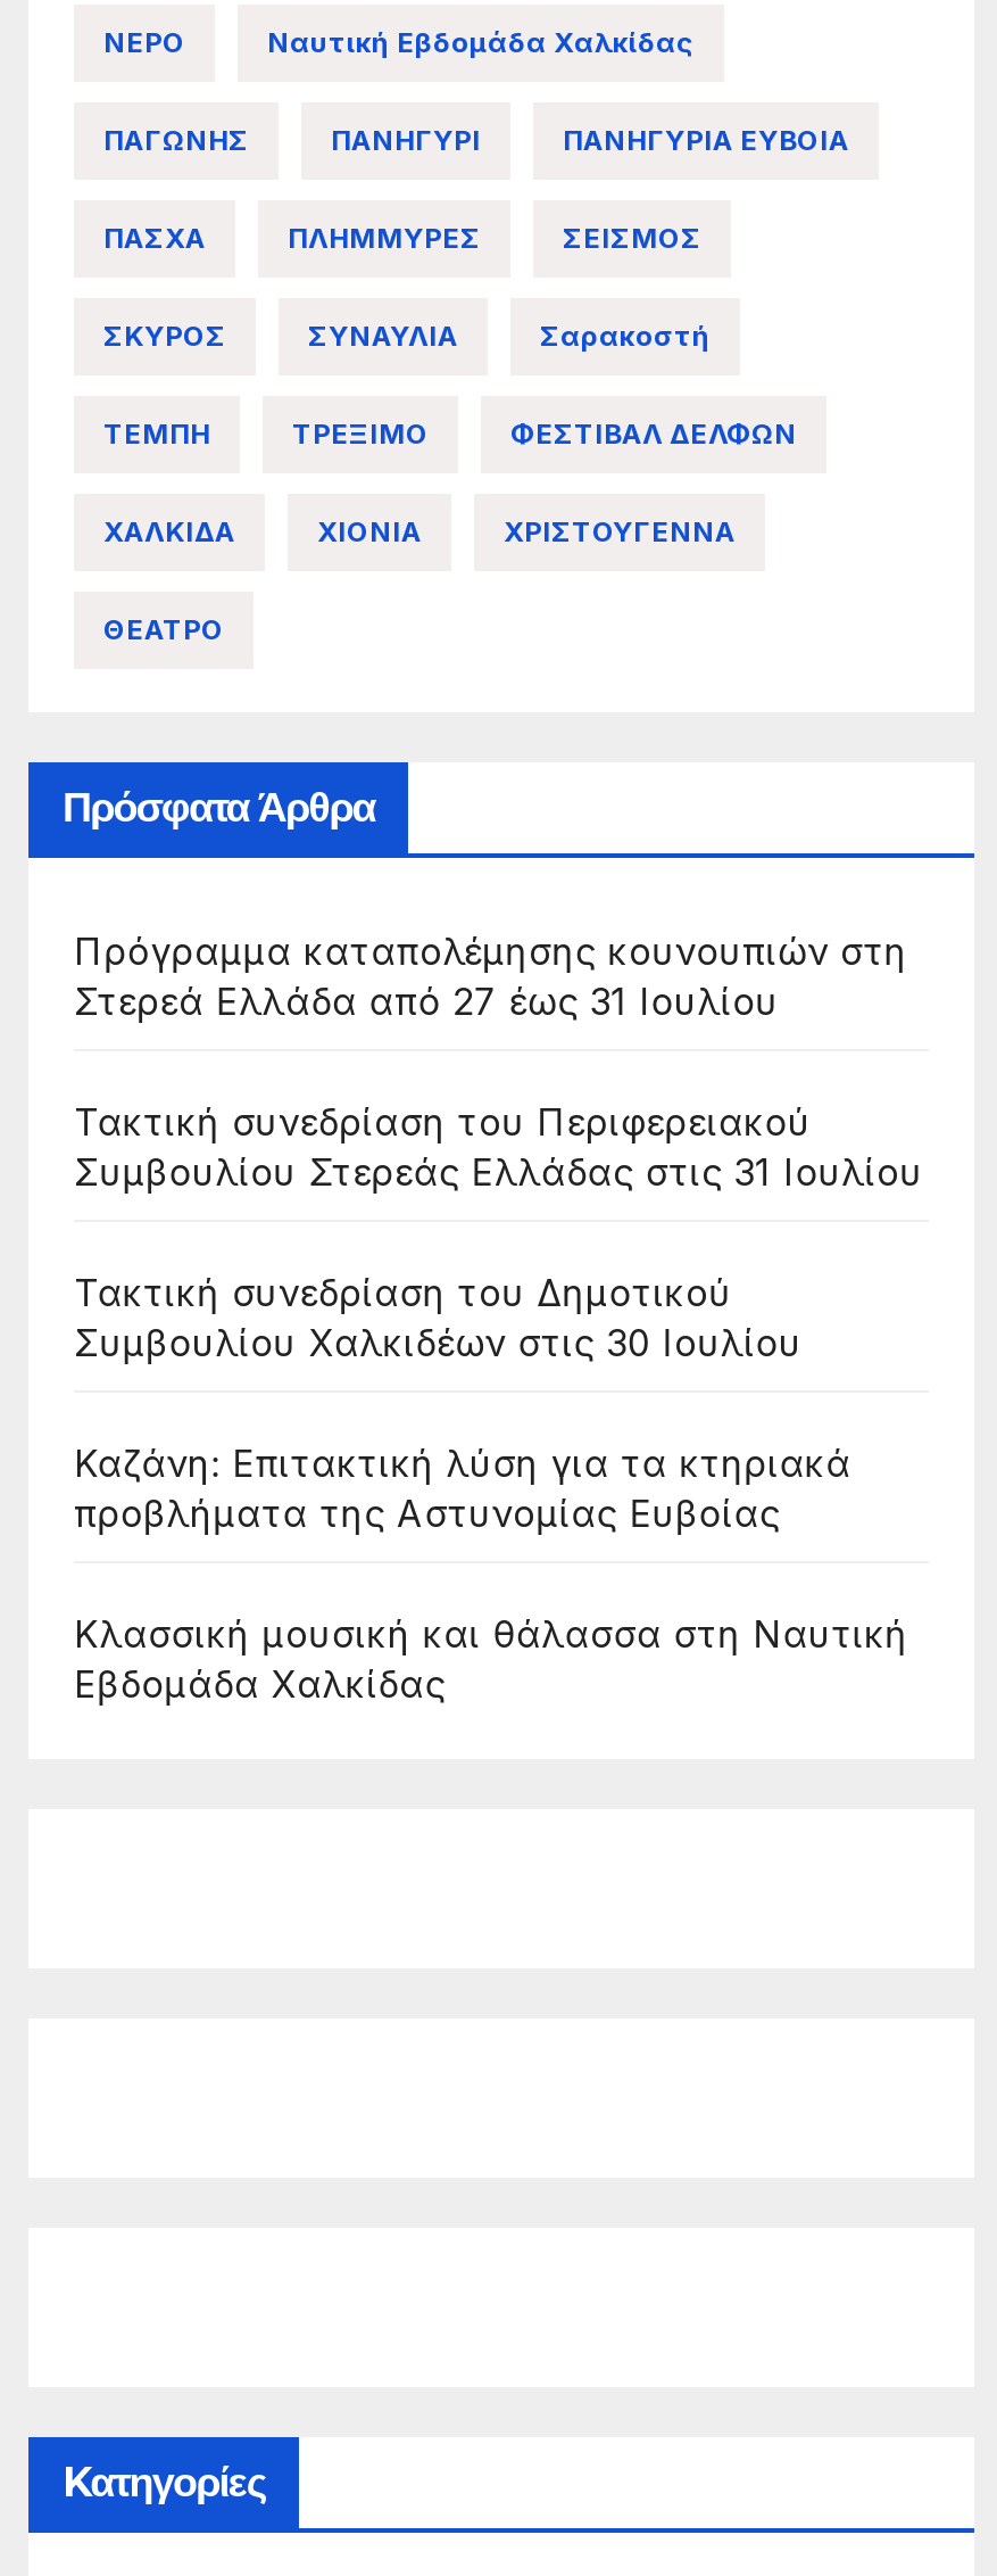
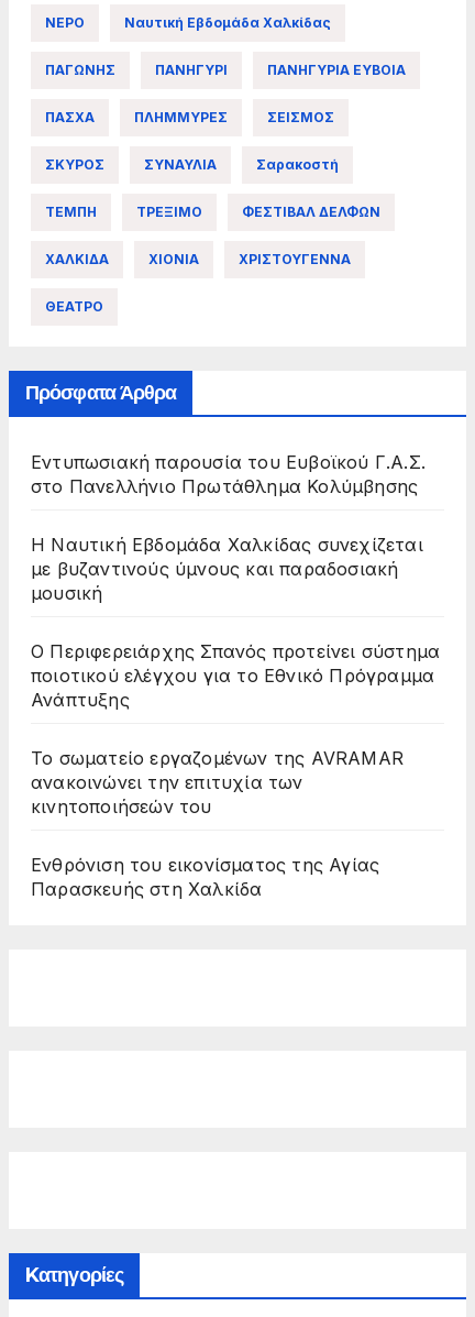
[74,928,907,1023] Πρόγραμμα καταπολέμησης κουνουπιών στη | Στερεά Ελλάδα από 27 έως 31 Ιουλίου -> [31,451,426,497] Εντυπωσιακή παρουσία του Ευβοϊκού Γ.Α.Σ. | στο Πανελλήνιο Πρωτάθλημα Κολύμβησης
[74,1098,923,1194] Τακτική συνεδρίαση του Περιφερειακού | Συμβουλίου Στερεάς Ελλάδας στις 31 Ιουλίου -> [31,533,423,604] Η Ναυτική Εβδομάδα Χαλκίδας συνεχίζεται | με βυζαντινούς ύμνους και παραδοσιακή | μουσική
[74,1269,802,1364] Τακτική συνεδρίαση του Δημοτικού | Συμβουλίου Χαλκιδέων στις 30 Ιουλίου -> [31,640,440,710] Ο Περιφερειάρχης Σπανός προτείνει σύστημα | ποιοτικού ελέγχου για το Εθνικό Πρόγραμμα | Ανάπτυξης
[74,1440,851,1535] Καζάνη: Επιτακτική λύση για τα κτηριακά | προβλήματα της Αστυνομίας Ευβοίας -> [31,747,404,817] Το σωματείο εργαζομένων της AVRAMAR | ανακοινώνει την επιτυχία των | κινητοποιήσεών του
[74,1610,908,1706] Κλασσική μουσική και θάλασσα στη Ναυτική | Εβδομάδα Χαλκίδας -> [31,853,380,900] Ενθρόνιση του εικονίσματος της Αγίας | Παρασκευής στη Χαλκίδα

